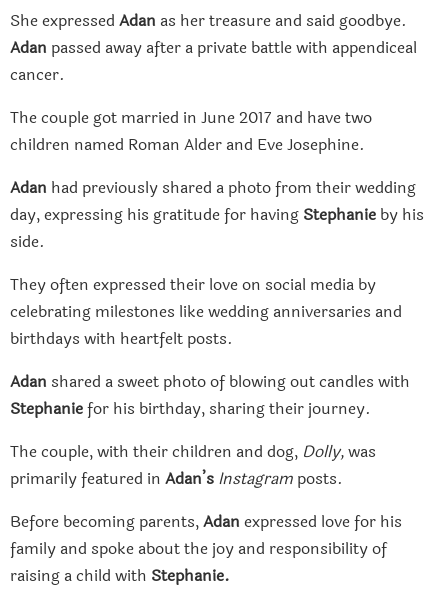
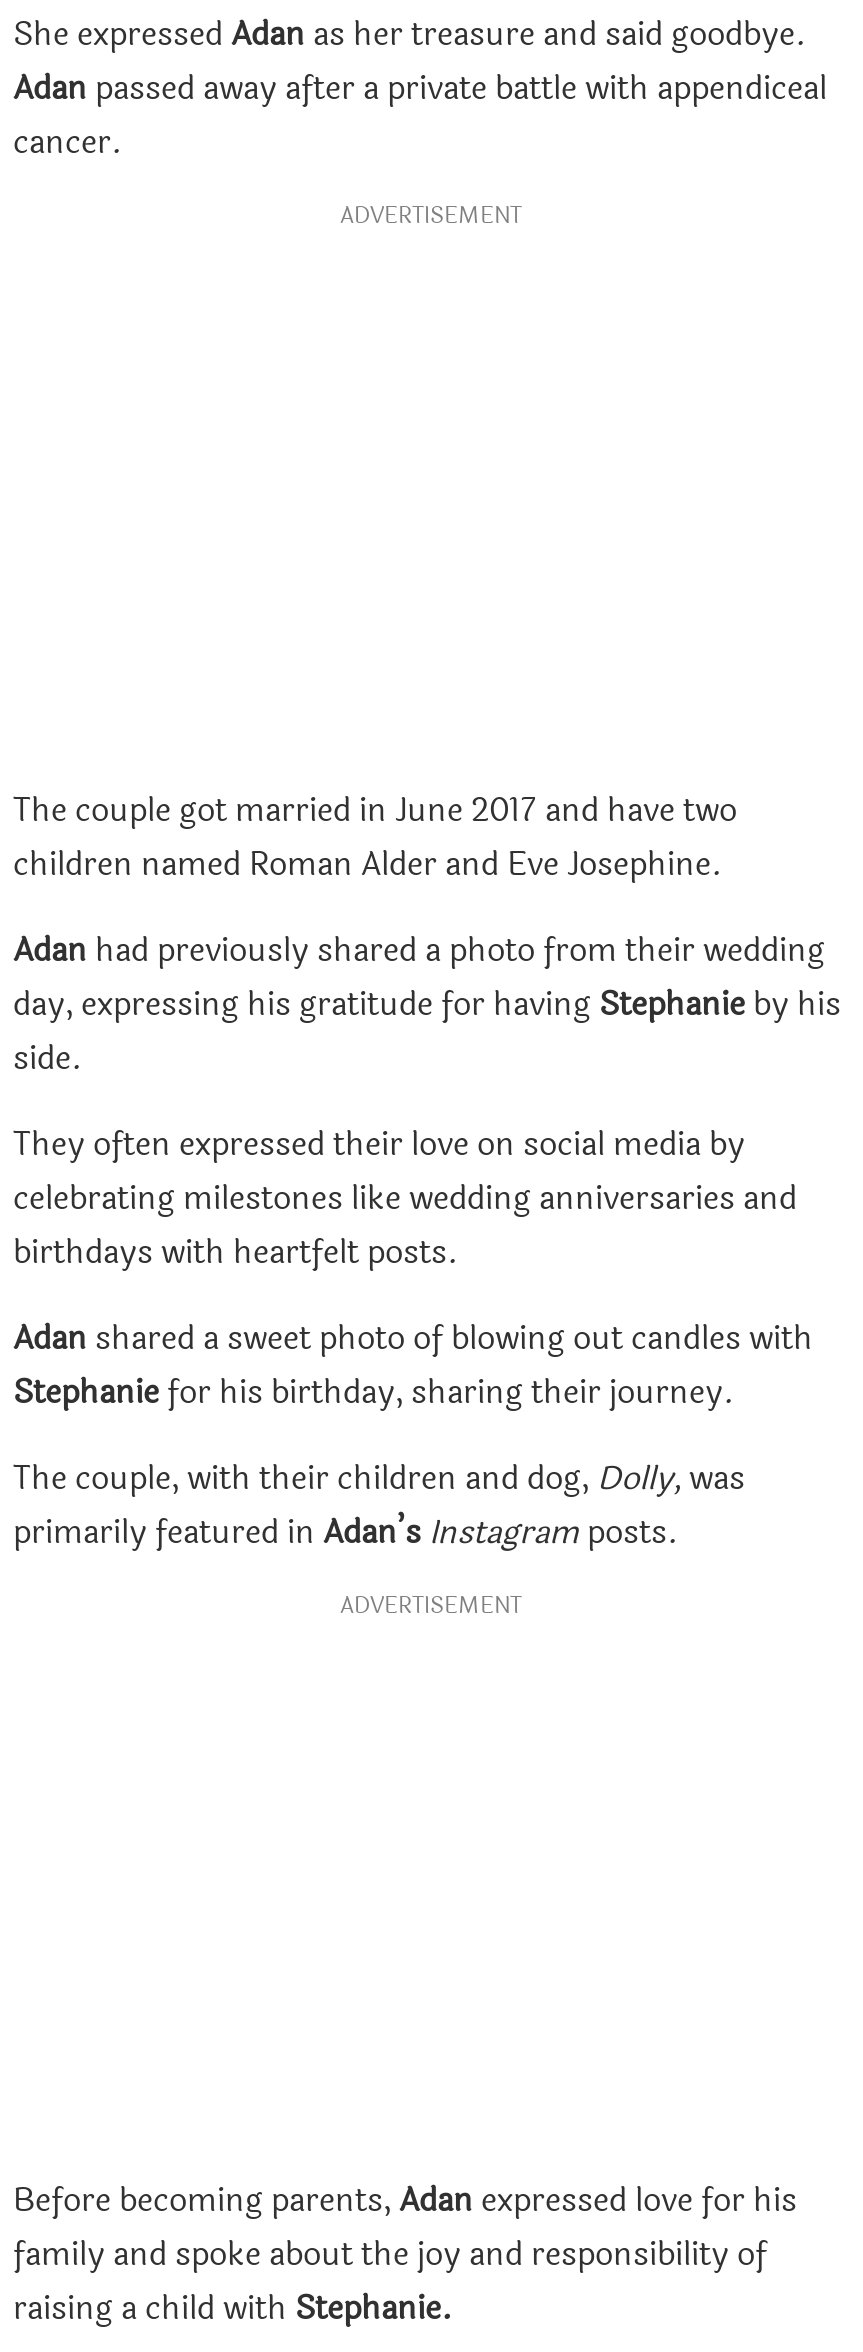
none -> [340,200,522,234] ADVERTISEMENT
none -> [340,1590,522,1624] ADVERTISEMENT

